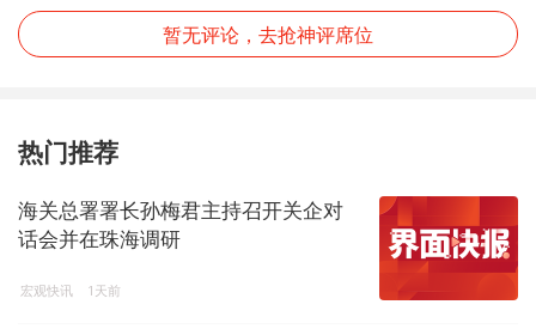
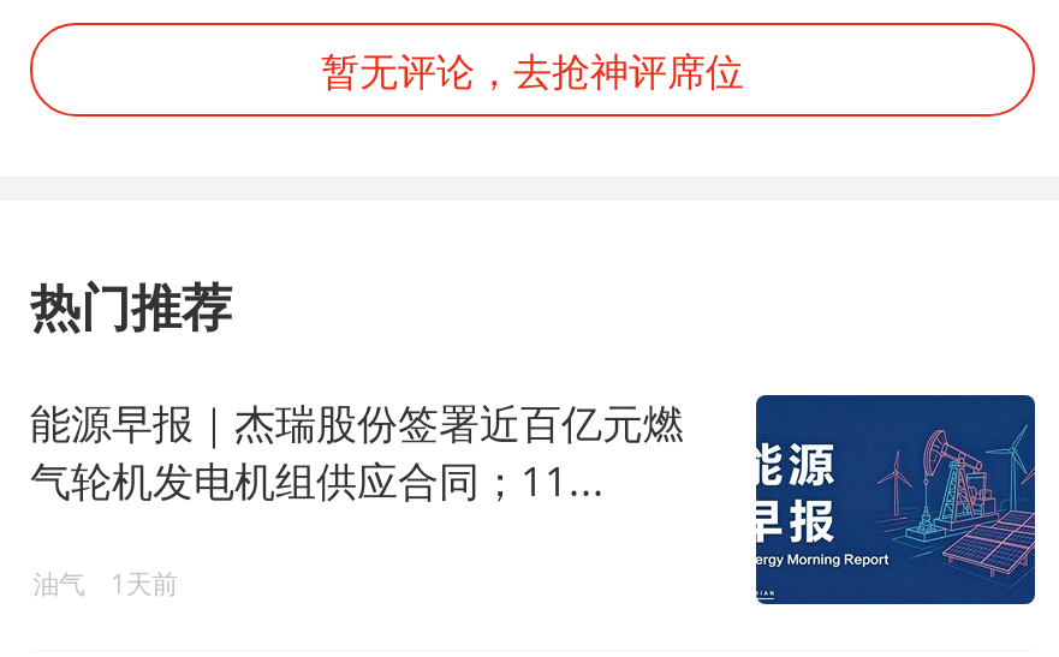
[18,195,519,301] [image] | 海关总署署长孙梅君主持召开关企对 | 话会并在珠海调研 -> [30,393,1037,607] [image] | 能源早报｜杰瑞股份签署近百亿元燃 | 气轮机发电机组供应合同；11...
[21,281,73,299] 宏观快讯 -> [33,565,85,602] 油气

